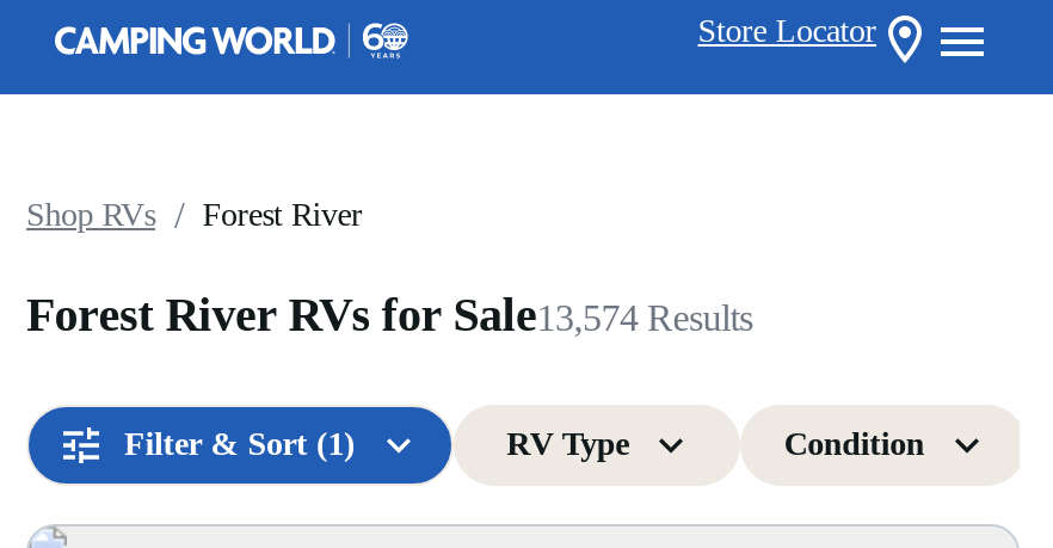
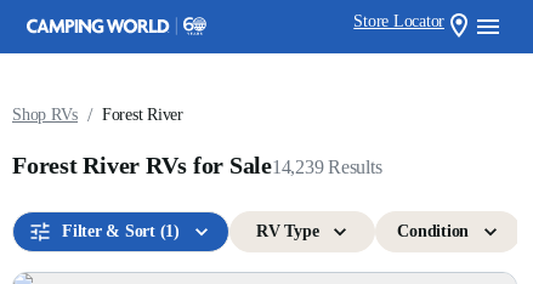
[26,288,753,340] Forest River RVs for Sale 13,574 Results -> [12,152,381,178] Forest River RVs for Sale 14,239 Results

